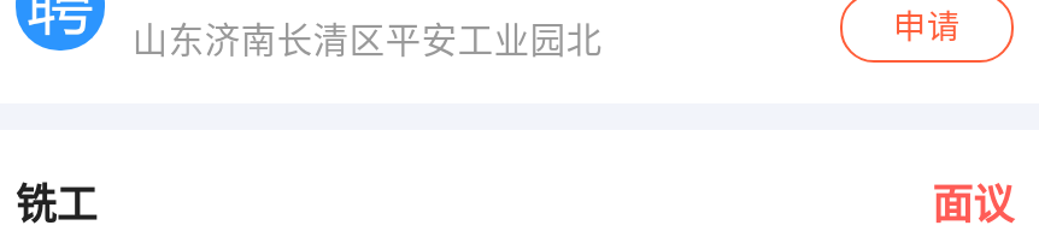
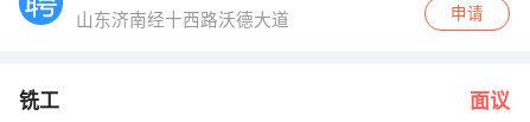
[132,21,612,60] 山东济南长清区平安工业园北 -> [76,10,295,29] 山东济南经十西路沃德大道

